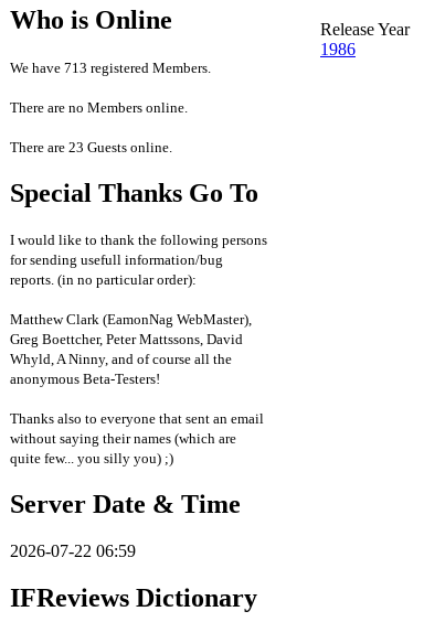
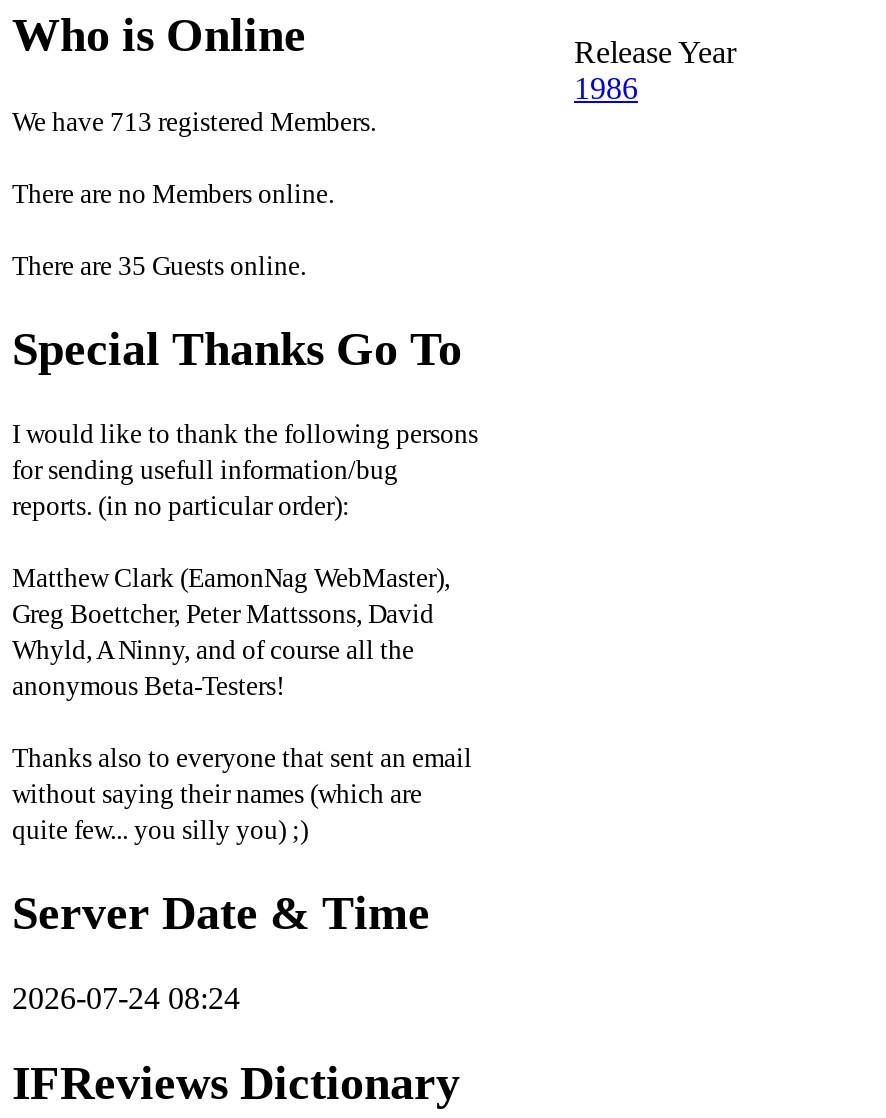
[10,139,172,155] There are 23 Guests online. -> [12,250,306,280] There are 35 Guests online.
[10,542,136,560] 2026-07-22 06:59 -> [12,981,240,1015] 2026-07-24 08:24

